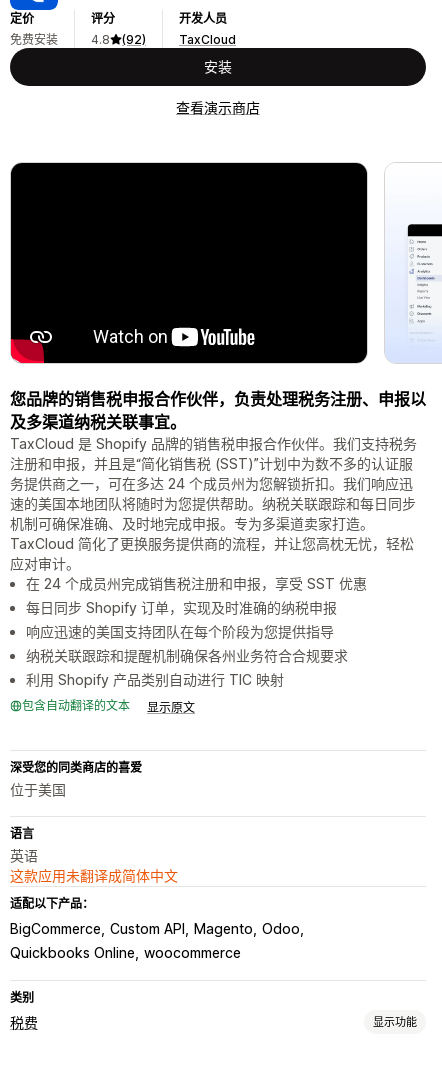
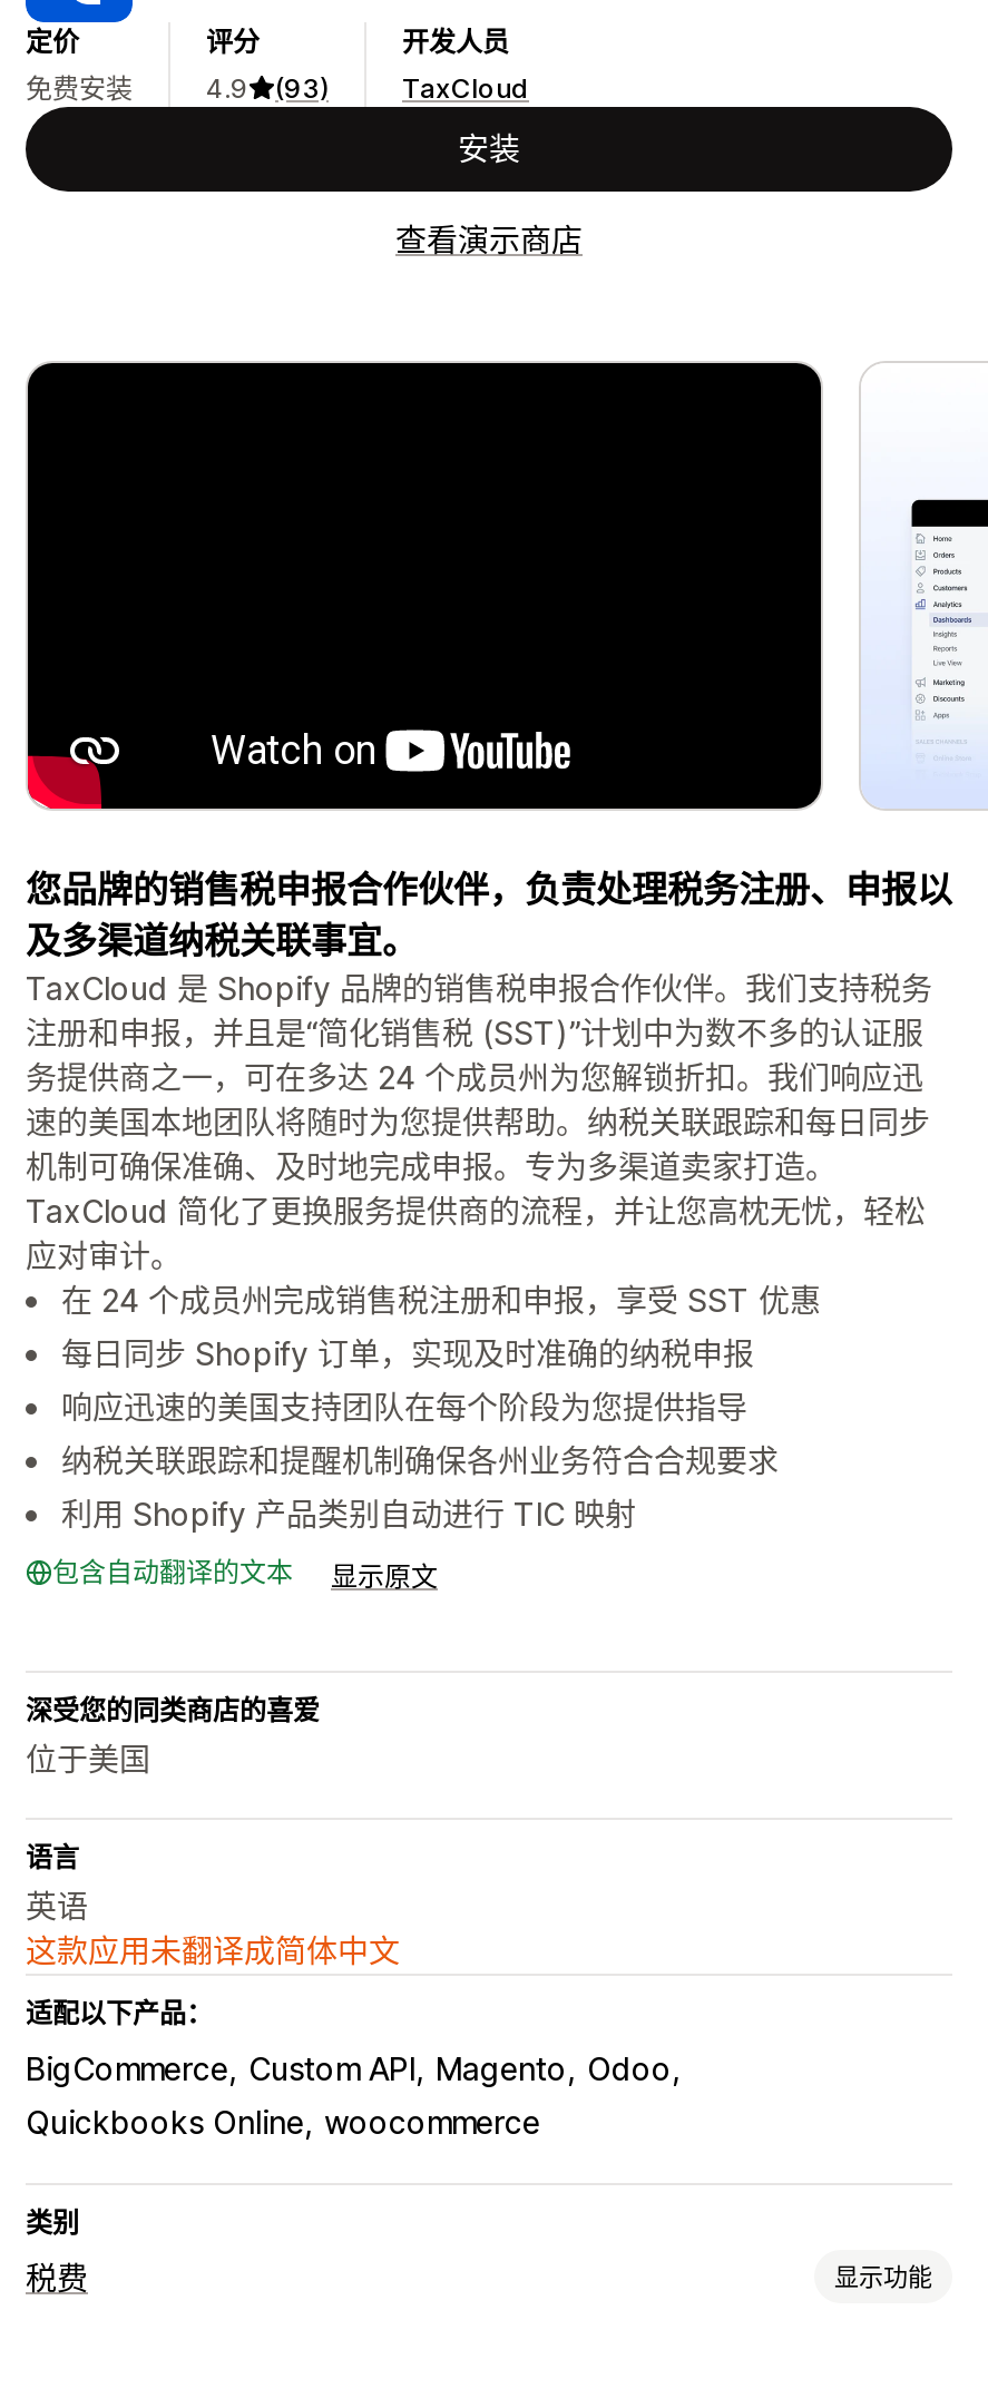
[91,32,110,47] 4.8 -> [206,71,248,105] 4.9
[122,32,146,47] (92) -> [275,71,329,105] (93)

